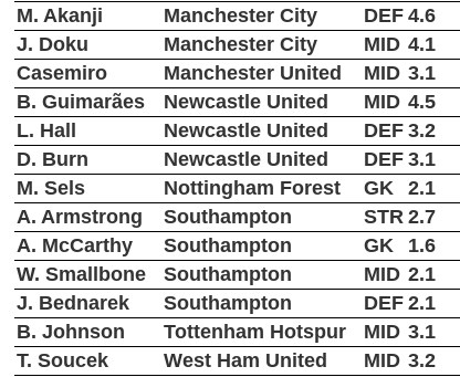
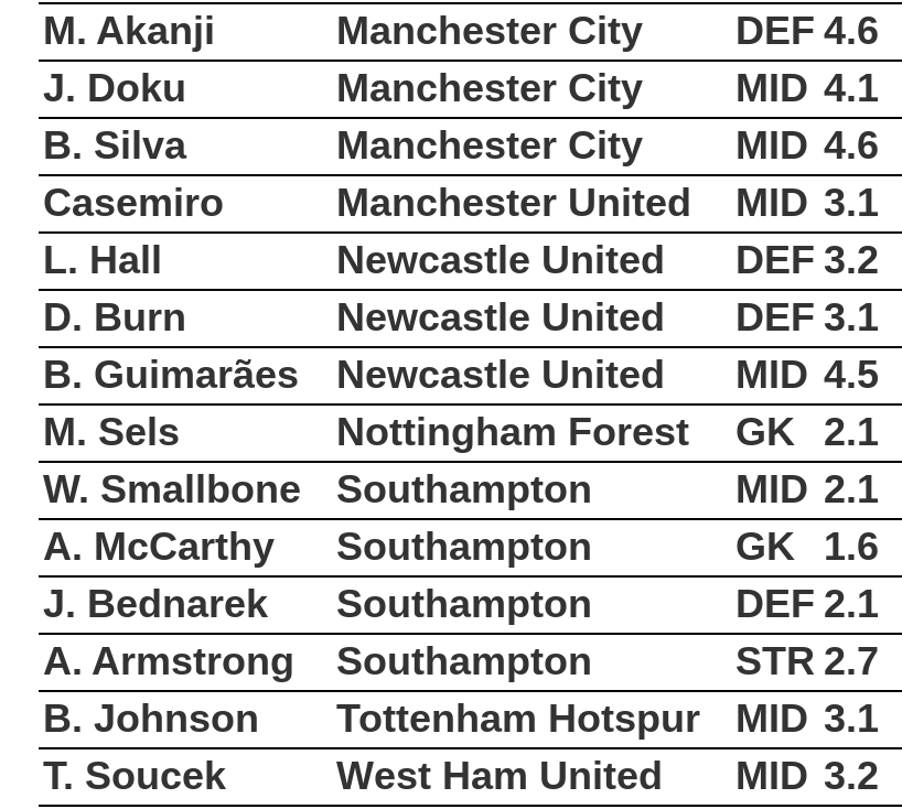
none -> [43,123,879,168] B. Silva | Manchester City | MID 4.6
[17,91,436,113] B. Guimarães | Newcastle United | MID 4.5 -> none
none -> [43,353,879,397] B. Guimarães | Newcastle United | MID 4.5
[17,206,143,228] A. Armstrong -> [43,467,301,511] W. Smallbone
[364,206,436,228] STR 2.7 -> [735,467,879,511] MID 2.1
[17,263,436,285] W. Smallbone | Southampton | MID 2.1 -> none
none -> [43,639,879,683] A. Armstrong | Southampton | STR 2.7

